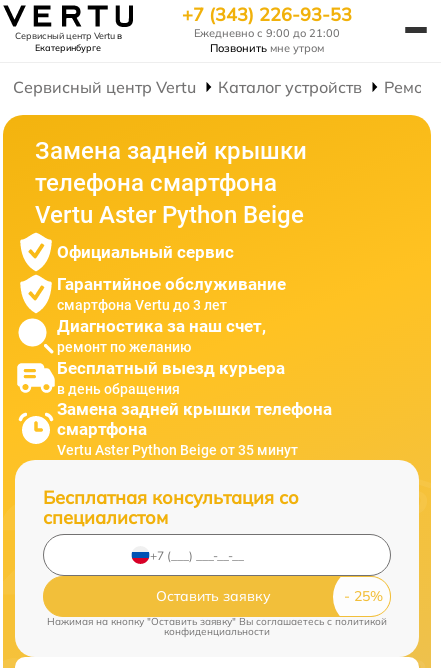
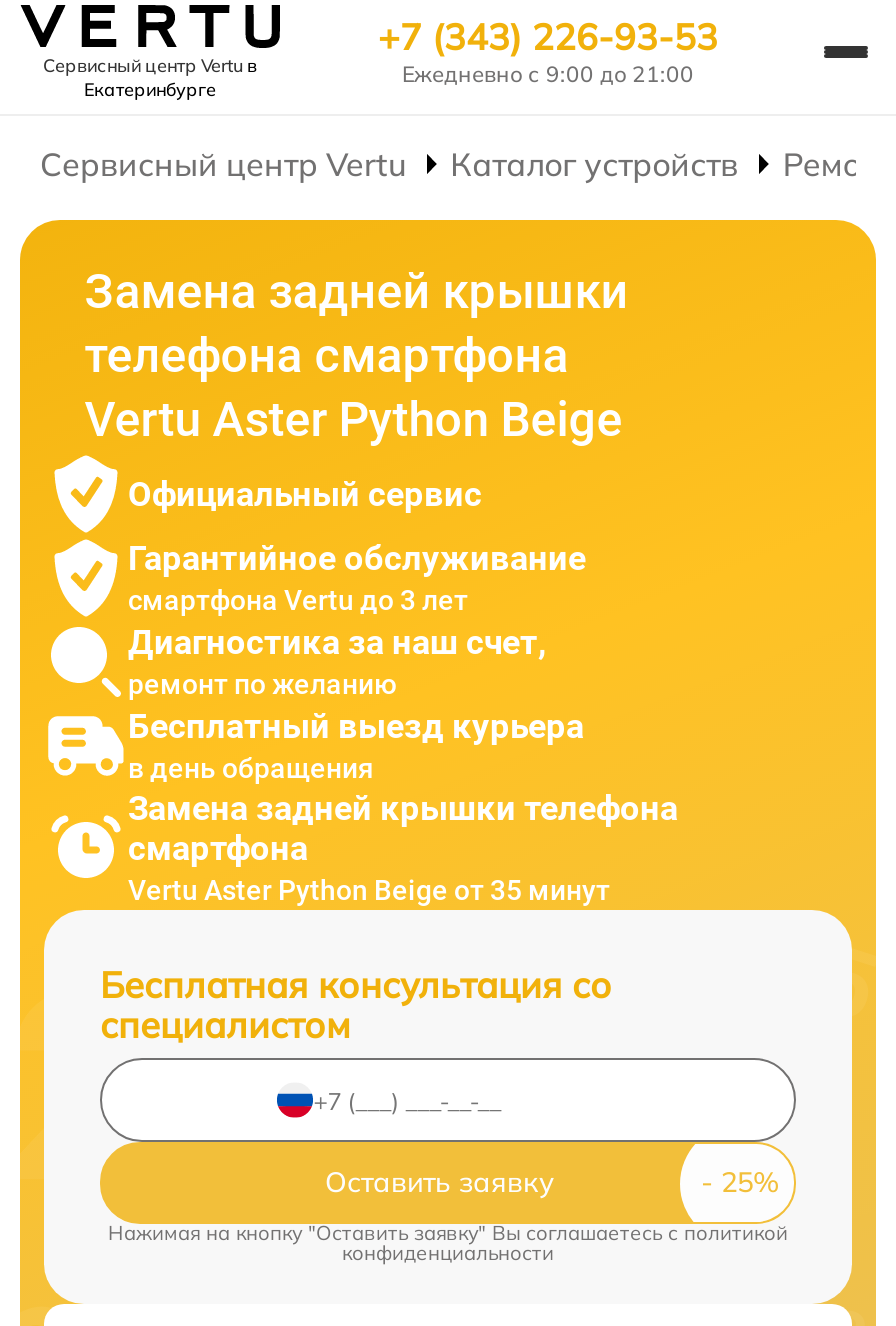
[210,41,324,55] Позвонить мне утром -> none

